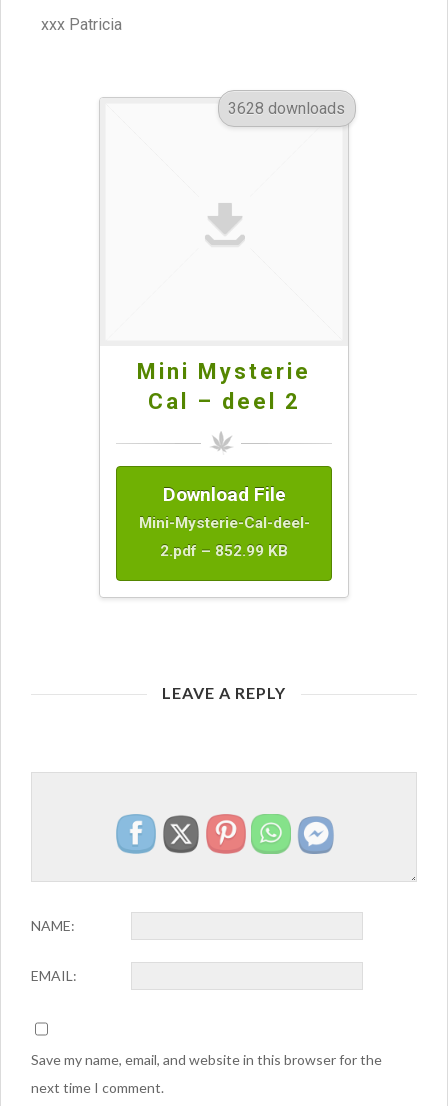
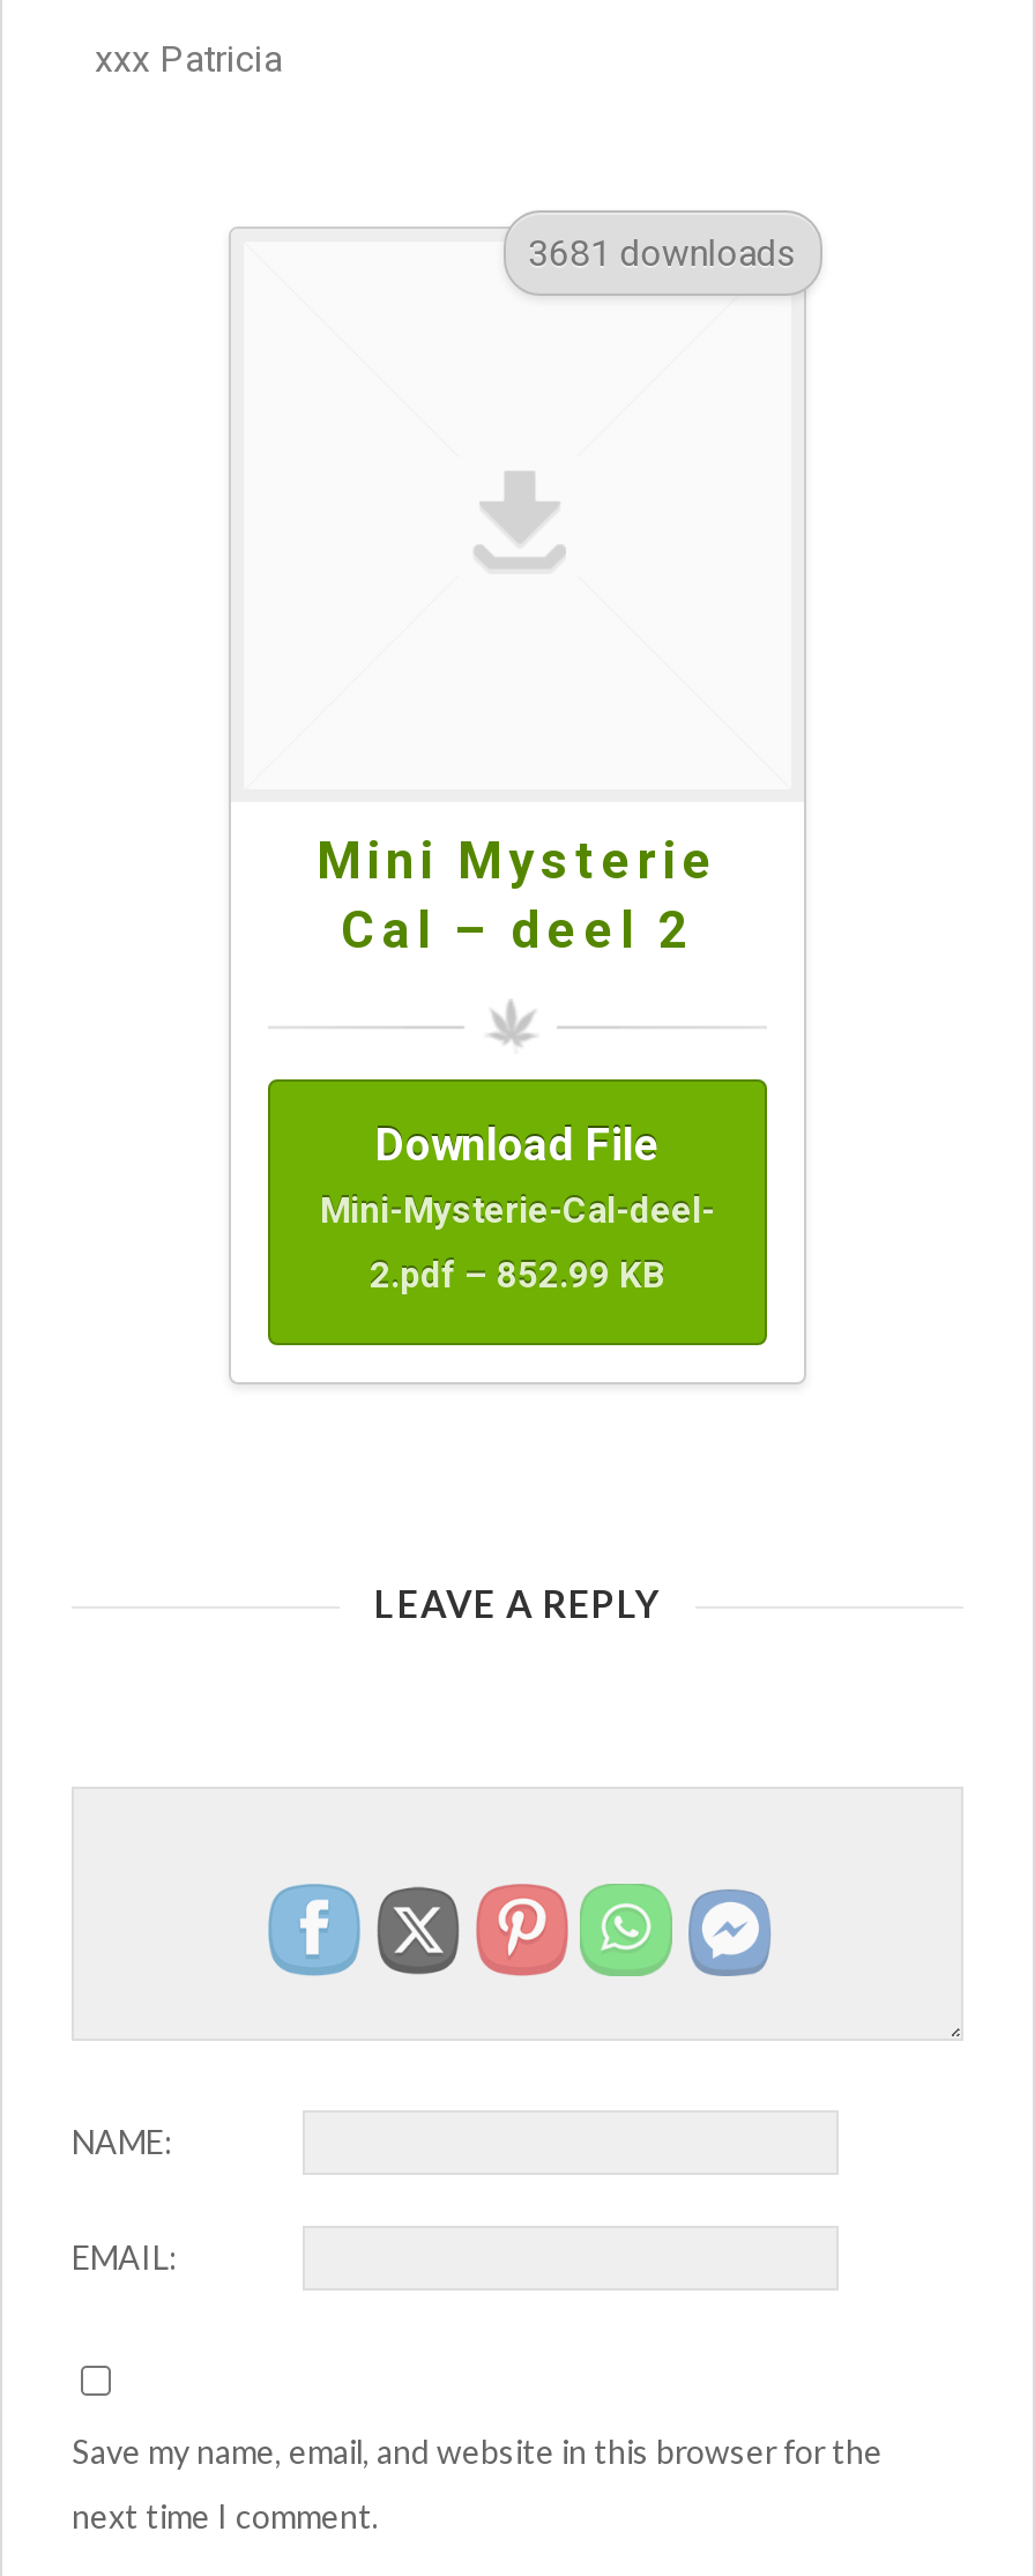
[228,99,345,118] 3628 downloads -> [528,230,798,274] 3681 downloads

